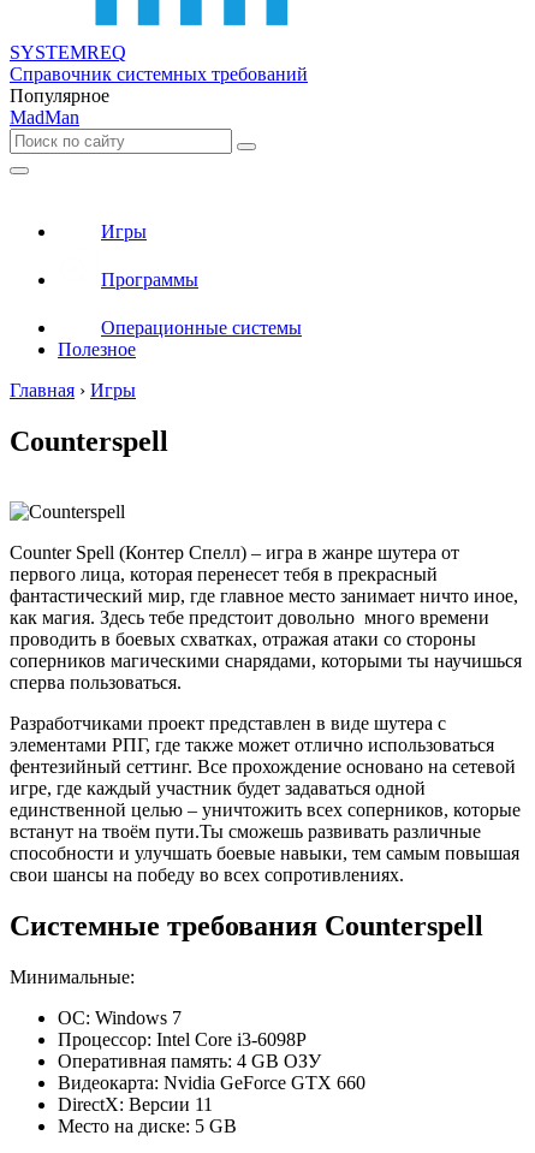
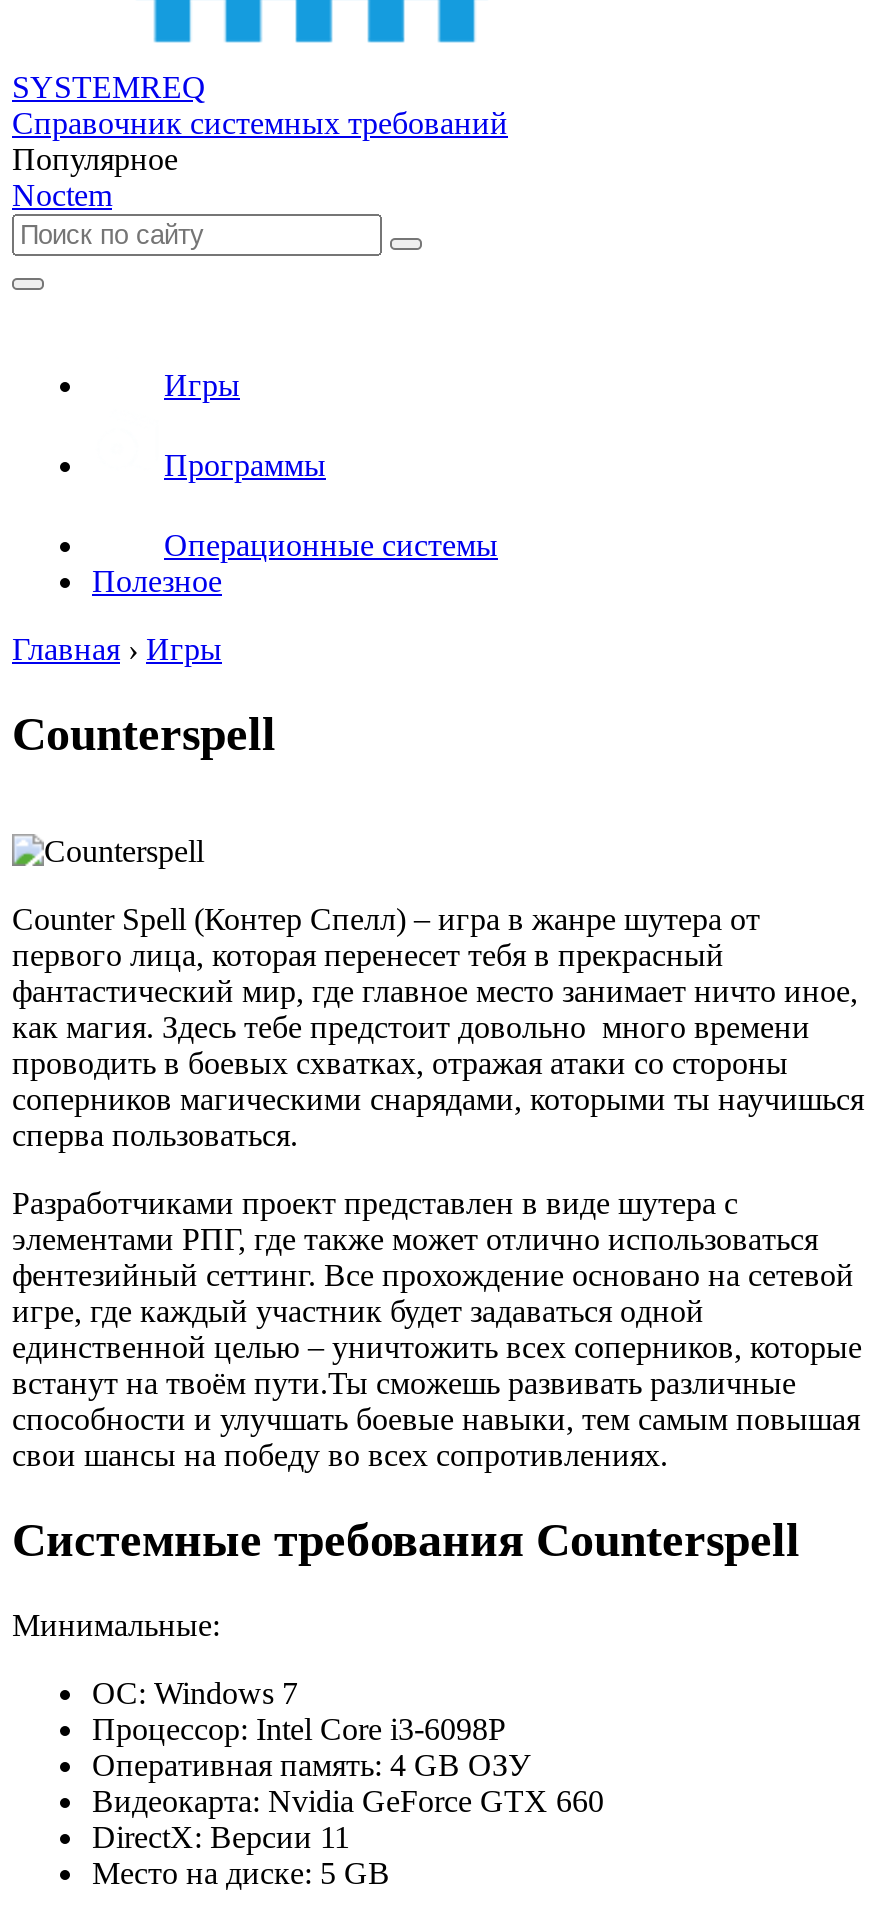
[10,107,79,127] MadMan -> [12,178,112,212] Noctem

